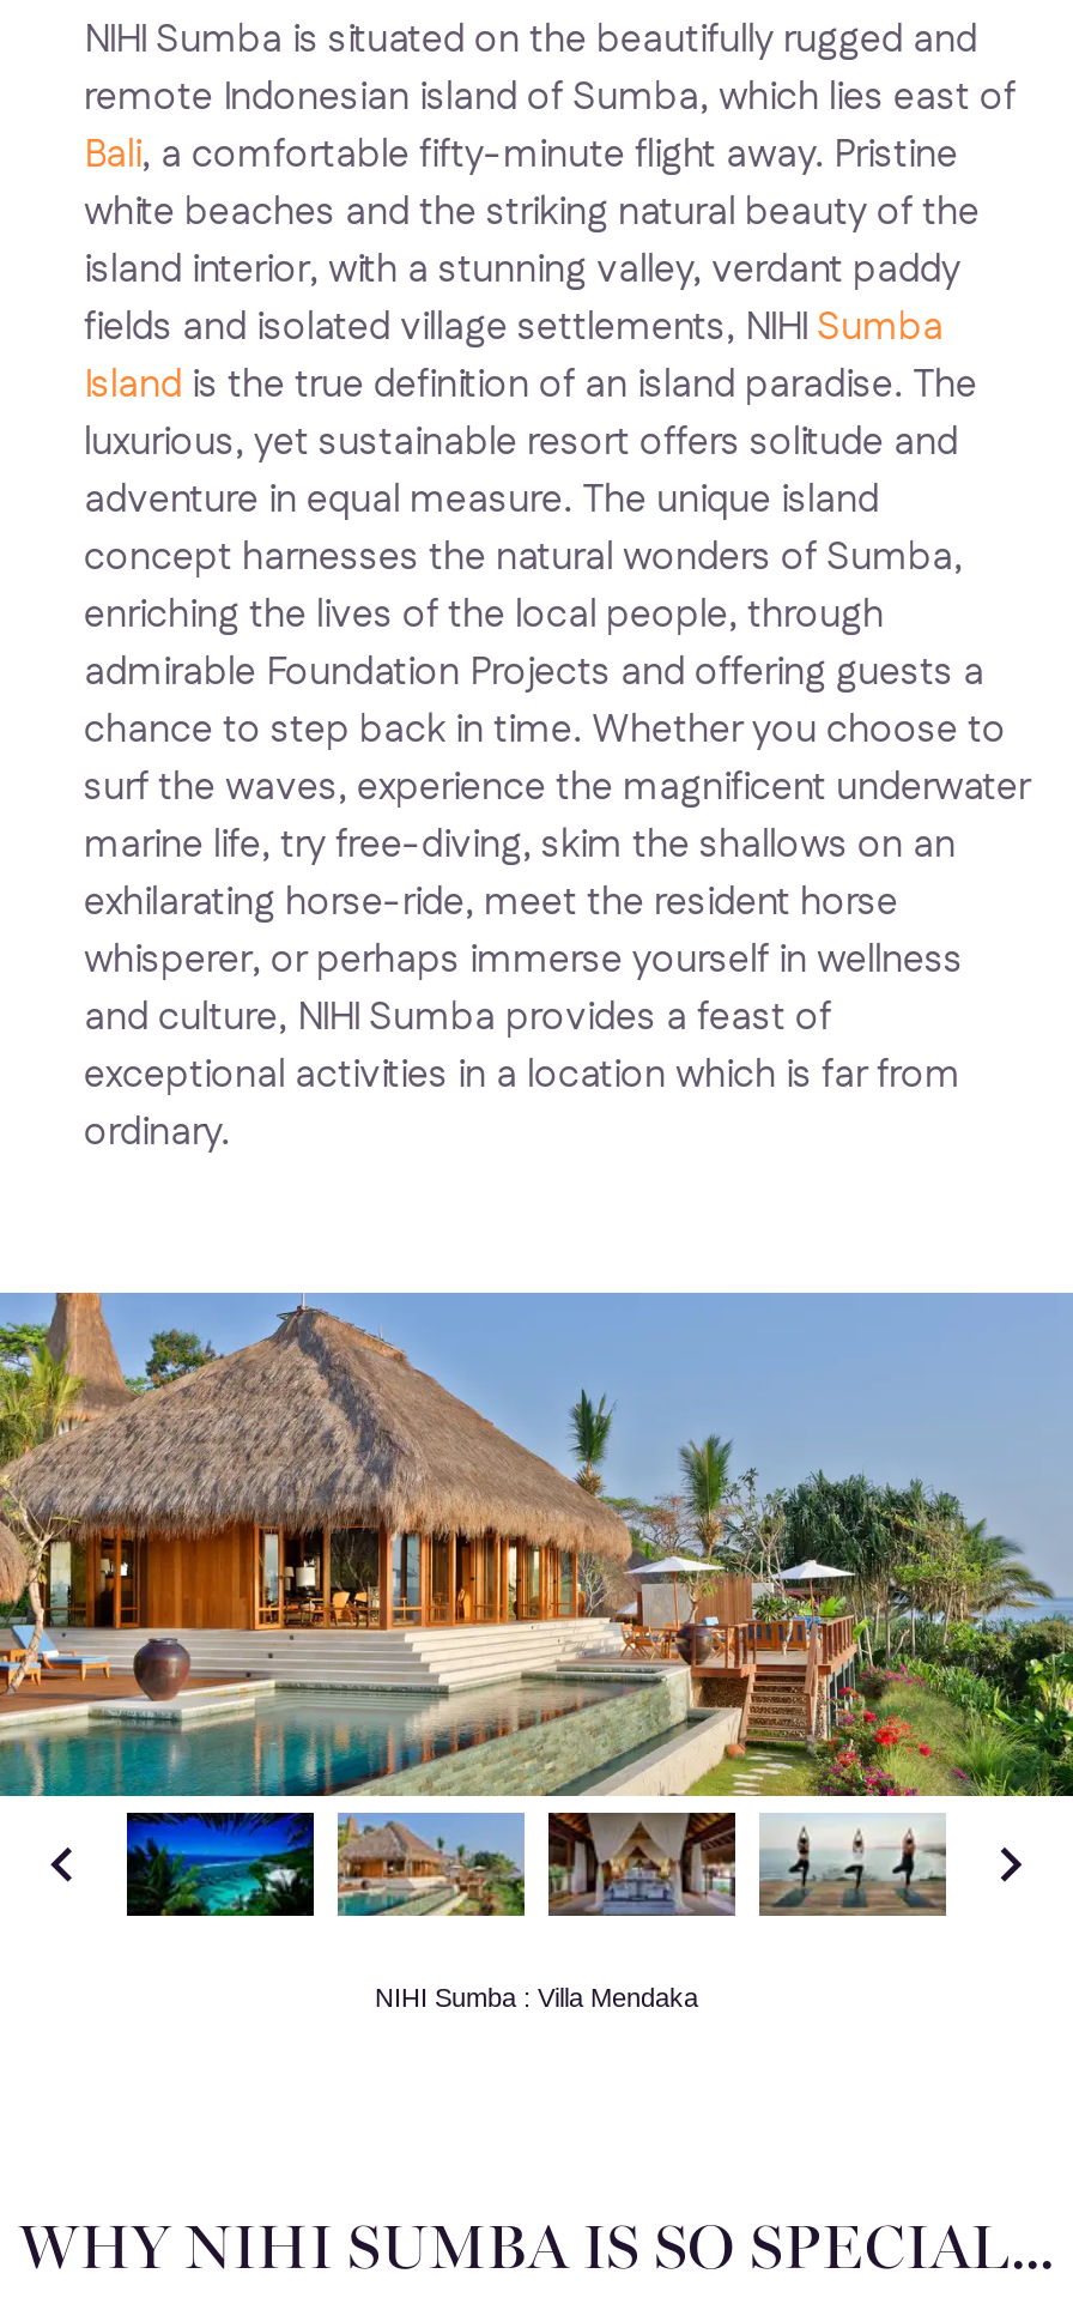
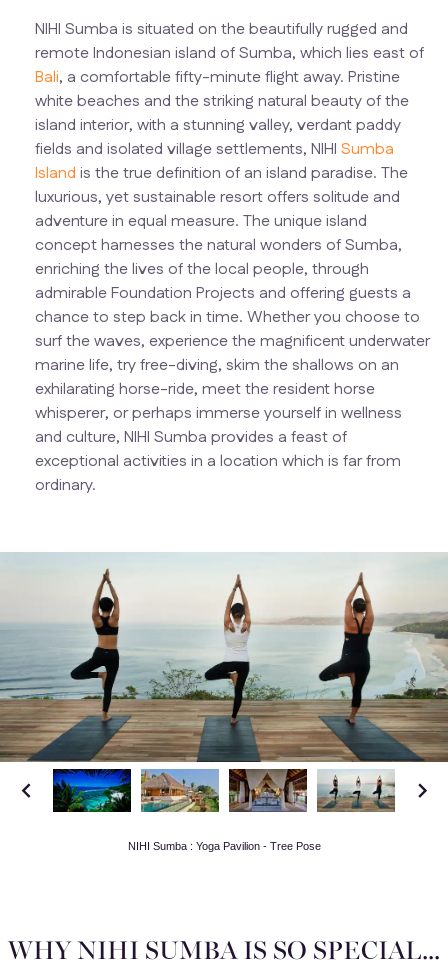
[7,1290,1066,1798] [image] -> [3,552,445,763] [image]
[375,1984,698,2012] NIHI Sumba : Villa Mendaka -> [127,840,320,852] NIHI Sumba : Yoga Pavilion - Tree Pose

